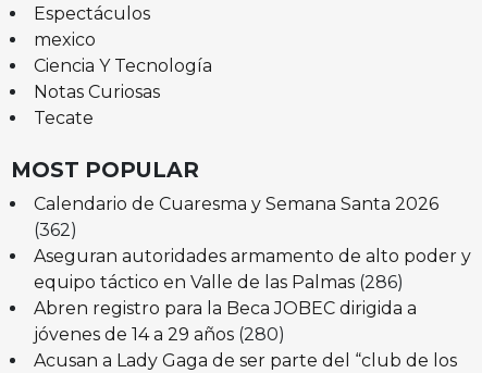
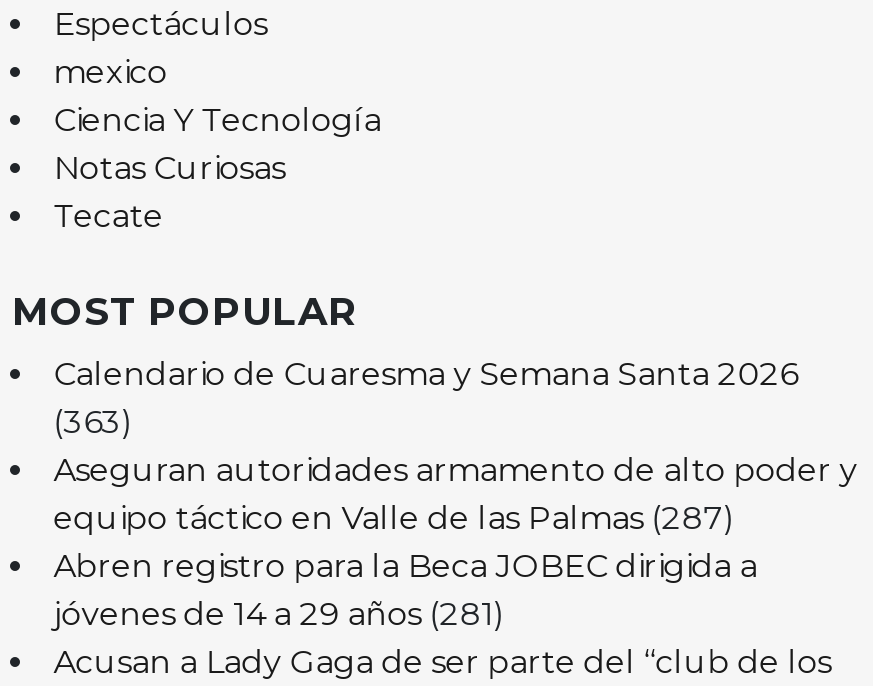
[34,219,77,240] (362) -> [54,403,134,441] (363)
[34,272,403,292] equipo táctico en Valle de las Palmas (286) -> [54,499,736,537] equipo táctico en Valle de las Palmas (287)
[34,324,285,344] jóvenes de 14 a 29 años (280) -> [54,595,506,633] jóvenes de 14 a 29 años (281)

